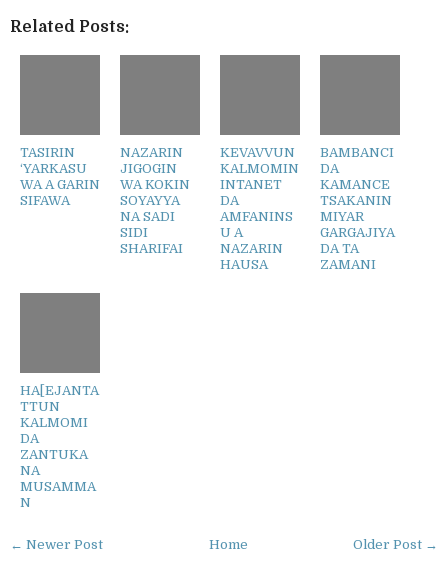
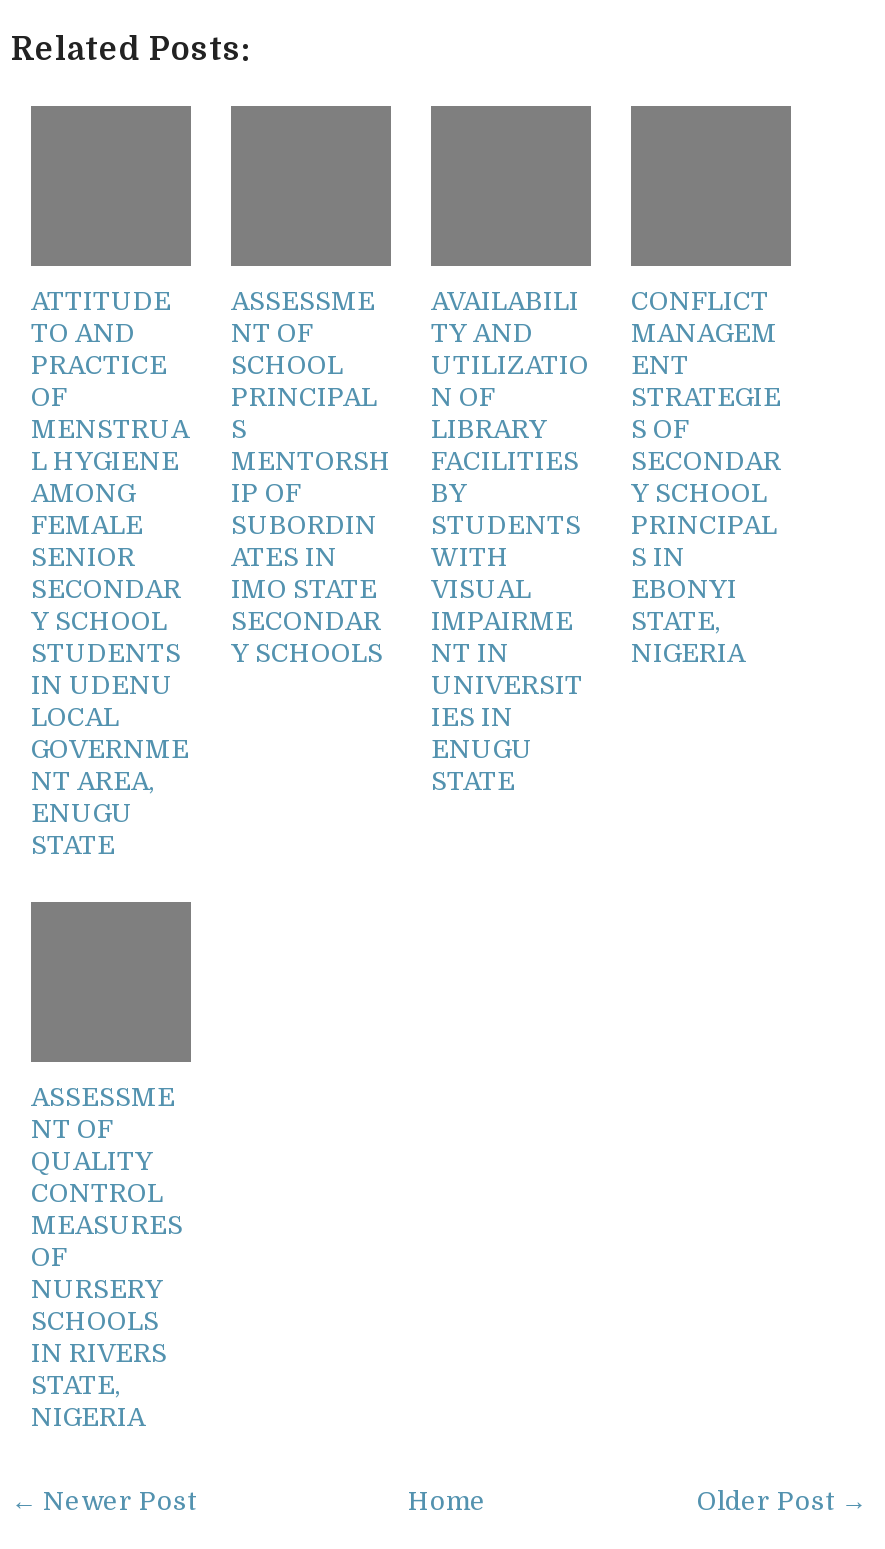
[20,145,100,208] TASIRIN | ‘YARKASU | WA A GARIN | SIFAWA -> [31,287,189,861] ATTITUDE | TO AND | PRACTICE | OF | MENSTRUA | L HYGIENE | AMONG | FEMALE | SENIOR | SECONDAR | Y SCHOOL | STUDENTS | IN UDENU | LOCAL | GOVERNME | NT AREA, | ENUGU | STATE
[120,145,190,256] NAZARIN | JIGOGIN | WA KOKIN | SOYAYYA | NA SADI | SIDI | SHARIFAI -> [231,287,391,669] ASSESSME | NT OF | SCHOOL | PRINCIPAL | S | MENTORSH | IP OF | SUBORDIN | ATES IN | IMO STATE | SECONDAR | Y SCHOOLS
[220,145,299,272] KEVAVVUN | KALMOMIN | INTANET | DA | AMFANINS | U A | NAZARIN | HAUSA -> [431,287,589,797] AVAILABILI | TY AND | UTILIZATIO | N OF | LIBRARY | FACILITIES | BY | STUDENTS | WITH | VISUAL | IMPAIRME | NT IN | UNIVERSIT | IES IN | ENUGU | STATE
[320,145,395,272] BAMBANCI | DA | KAMANCE | TSAKANIN | MIYAR | GARGAJIYA | DA TA | ZAMANI -> [631,287,781,669] CONFLICT | MANAGEM | ENT | STRATEGIE | S OF | SECONDAR | Y SCHOOL | PRINCIPAL | S IN | EBONYI | STATE, | NIGERIA
[20,383,99,510] HA[EJANTA | TTUN | KALMOMI | DA | ZANTUKA | NA | MUSAMMA | N -> [31,1083,183,1433] ASSESSME | NT OF | QUALITY | CONTROL | MEASURES | OF | NURSERY | SCHOOLS | IN RIVERS | STATE, | NIGERIA

